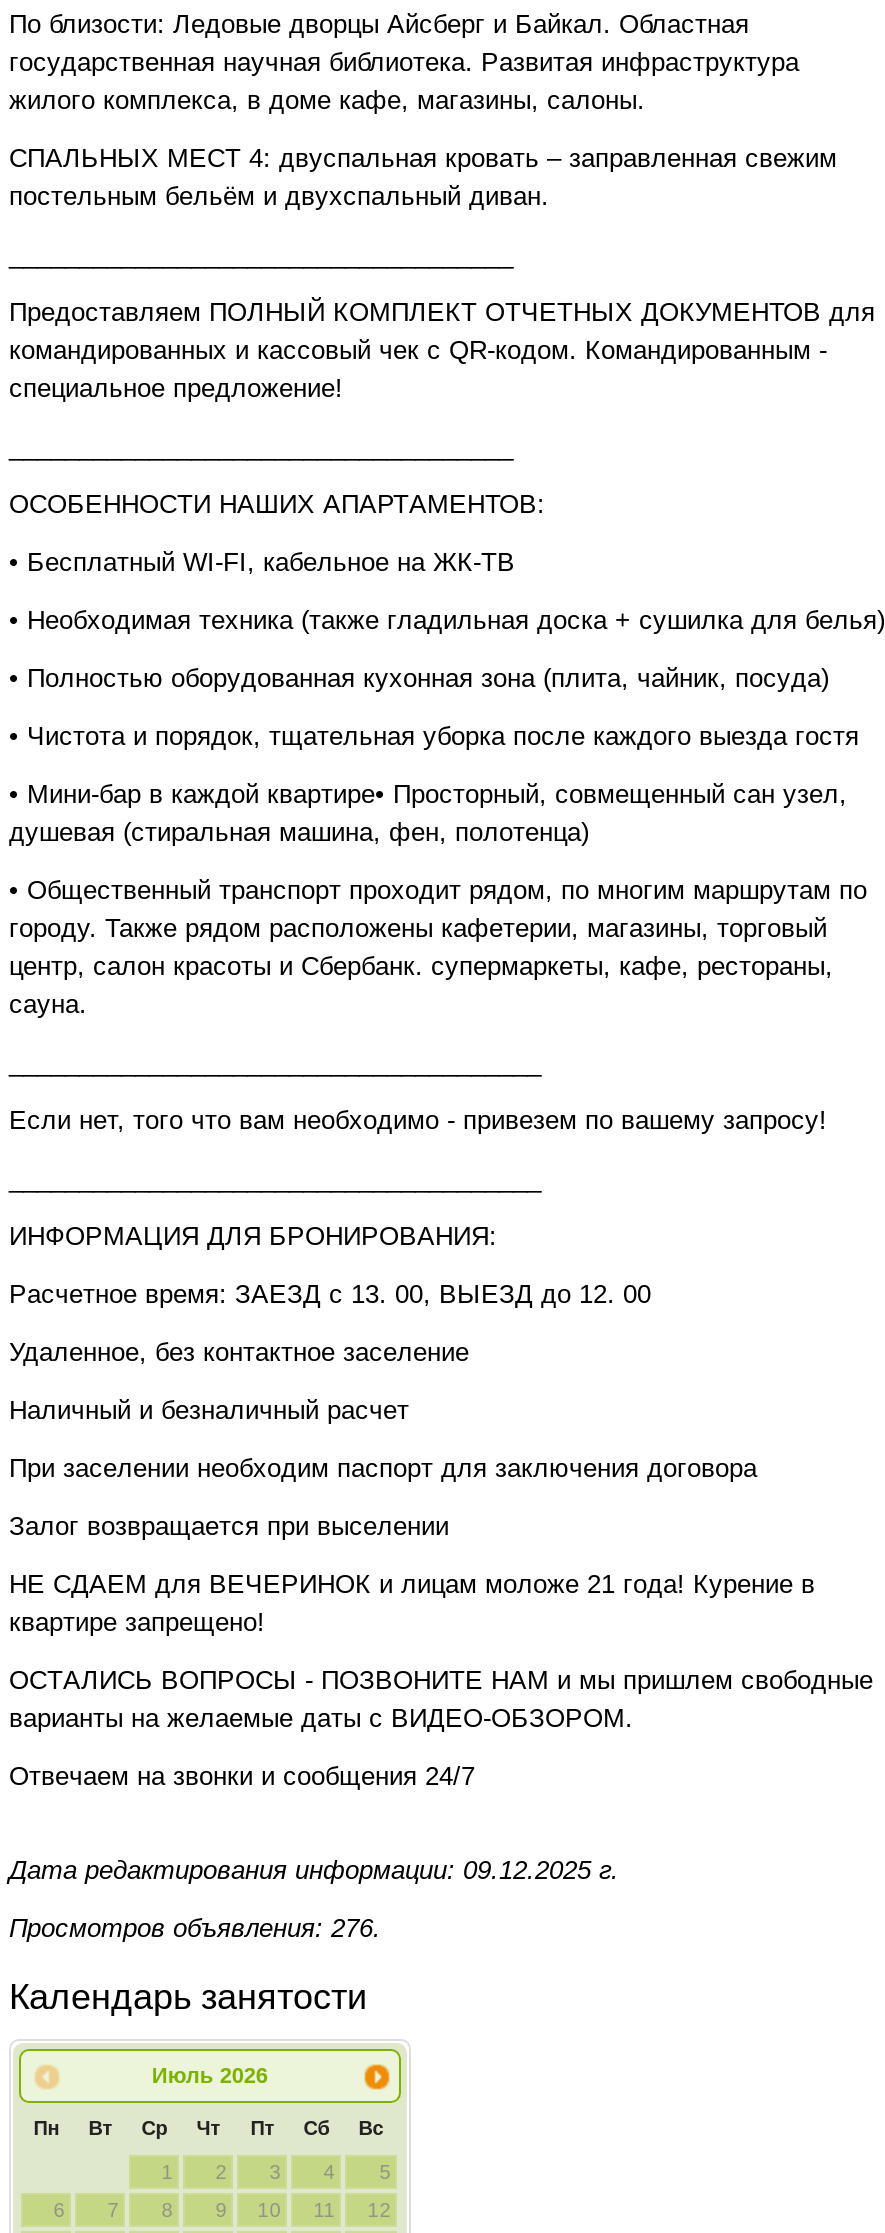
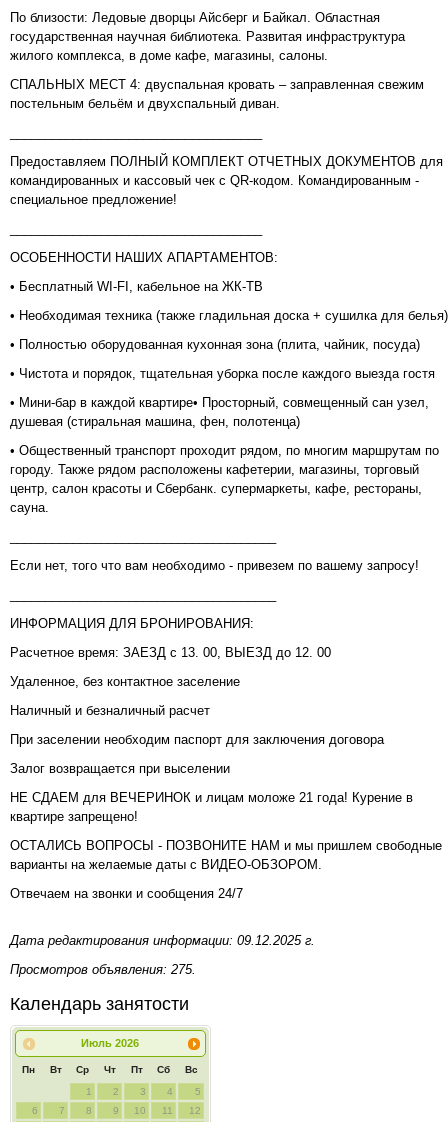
[9,1913,381,1943] Просмотров объявления: 276. -> [10,962,196,977] Просмотров объявления: 275.

